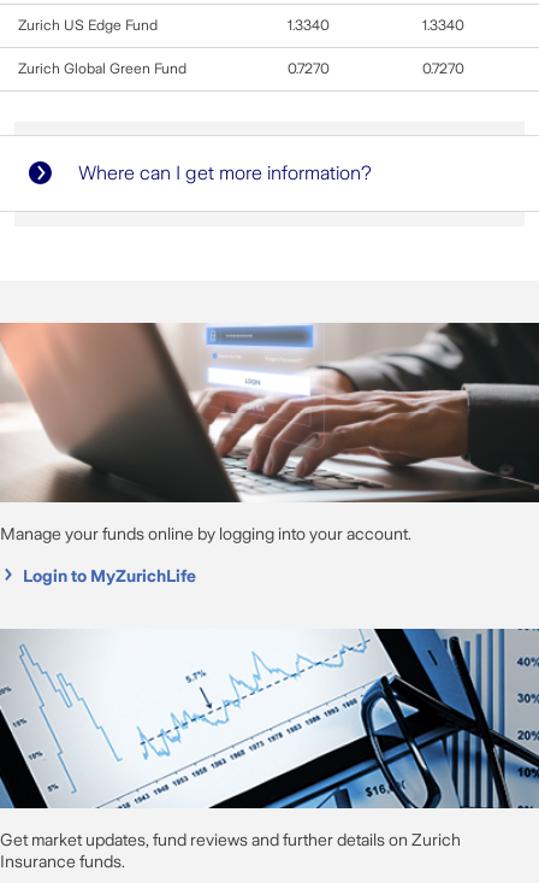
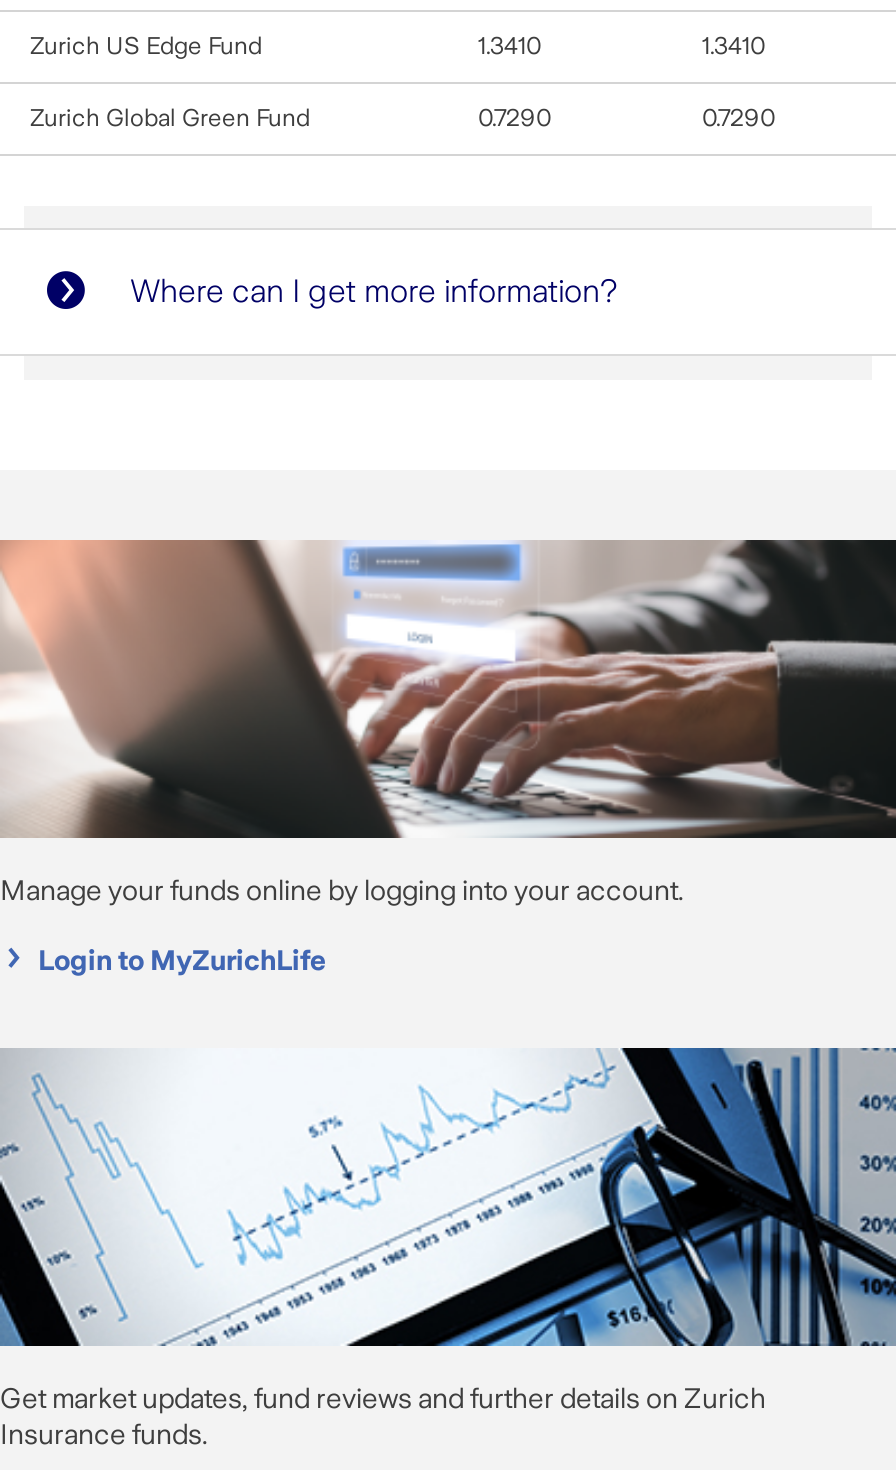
[288,17,330,34] 1.3340 -> [478,32,542,60] 1.3410
[422,17,464,34] 1.3340 -> [702,32,766,60] 1.3410
[288,60,330,77] 0.7270 -> [478,104,552,132] 0.7290
[422,60,464,77] 0.7270 -> [702,104,776,132] 0.7290

